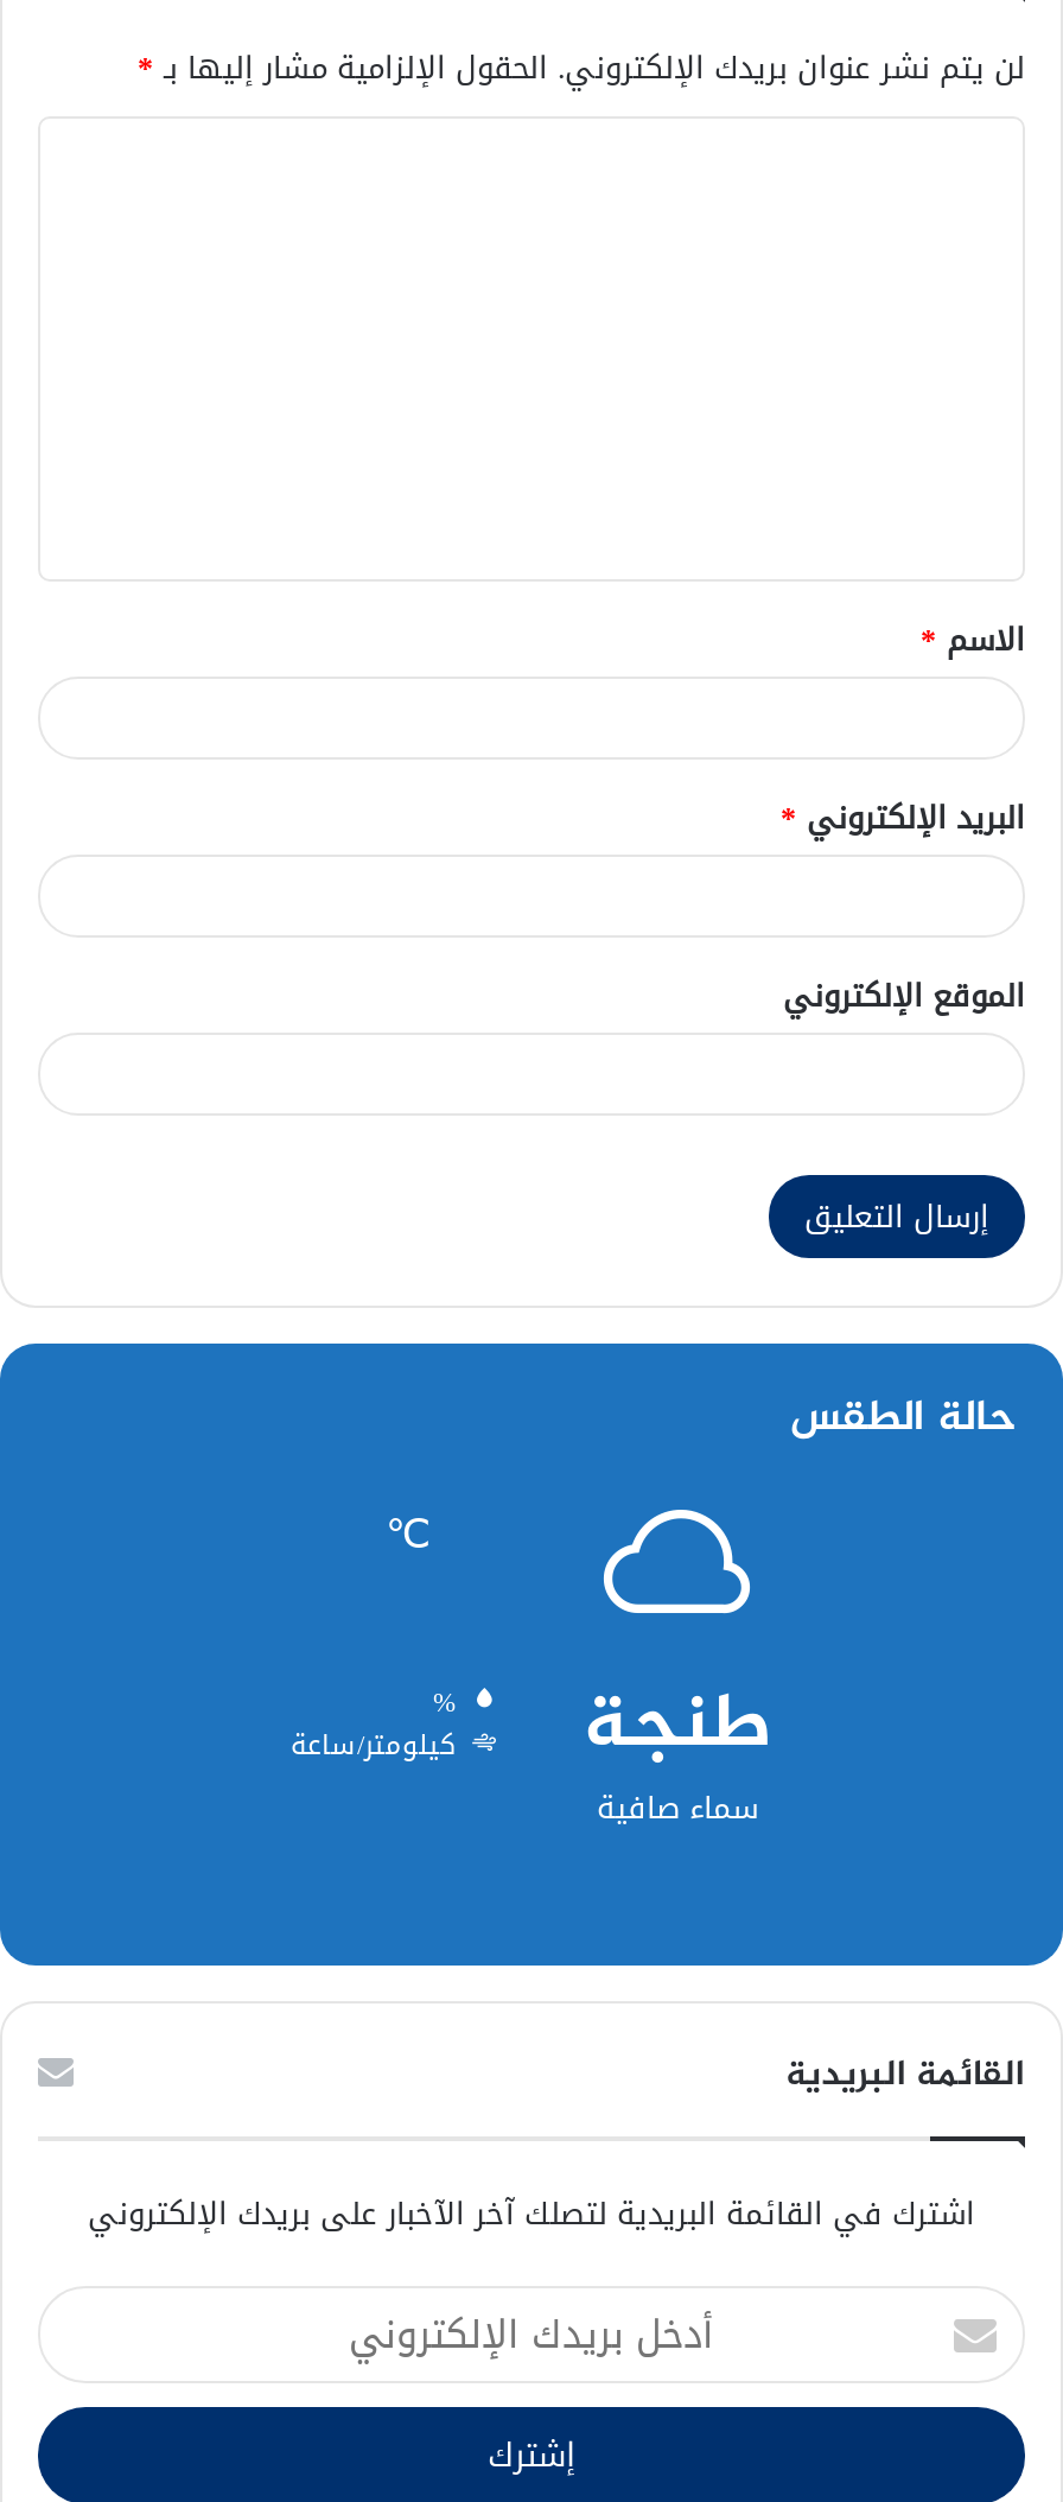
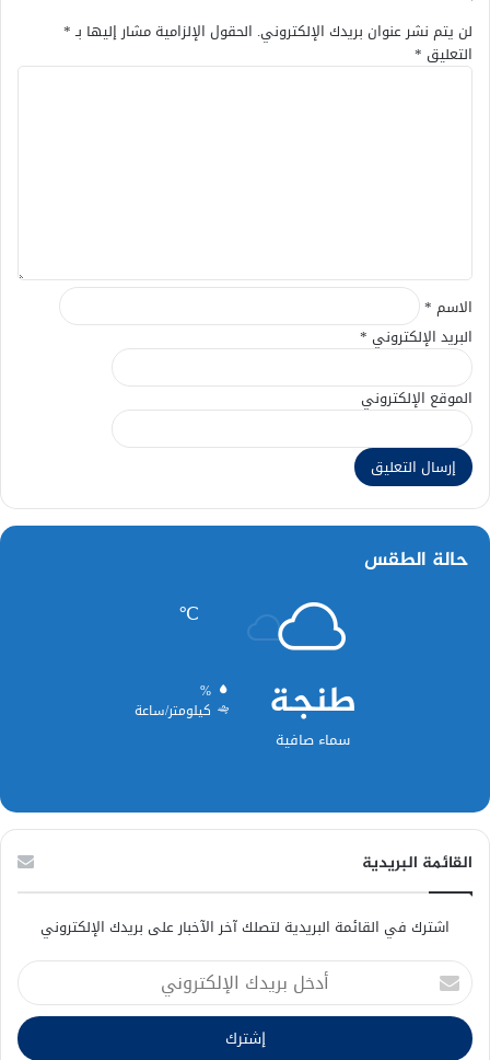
none -> [415,41,472,68] التعليق *

